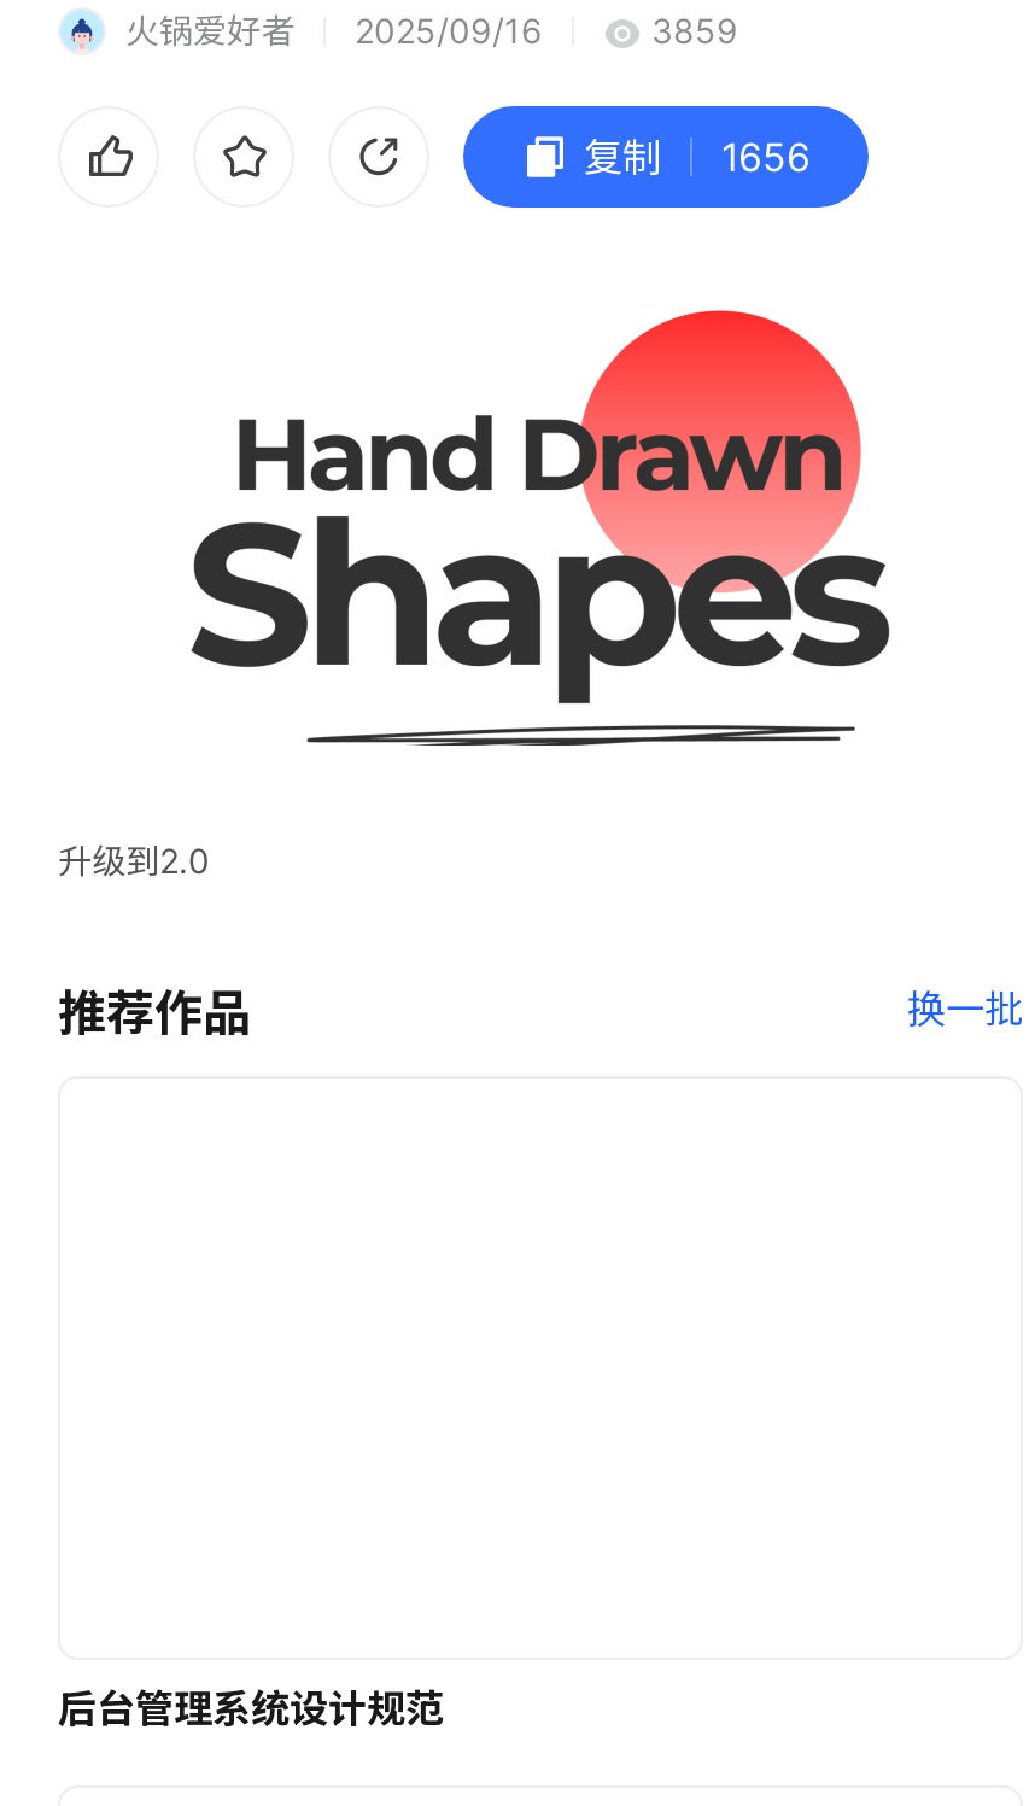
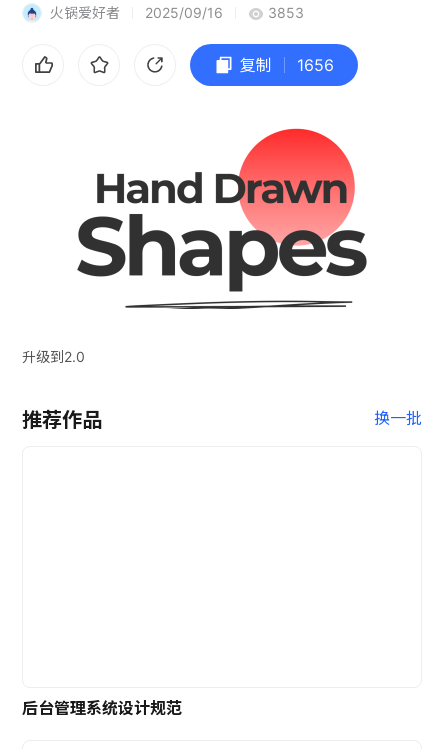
[651,10,738,51] 3859 -> [268,4,304,21] 3853

